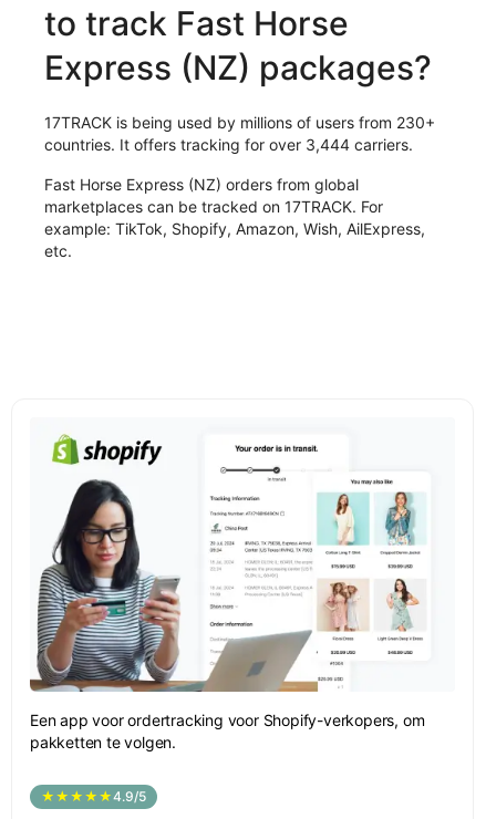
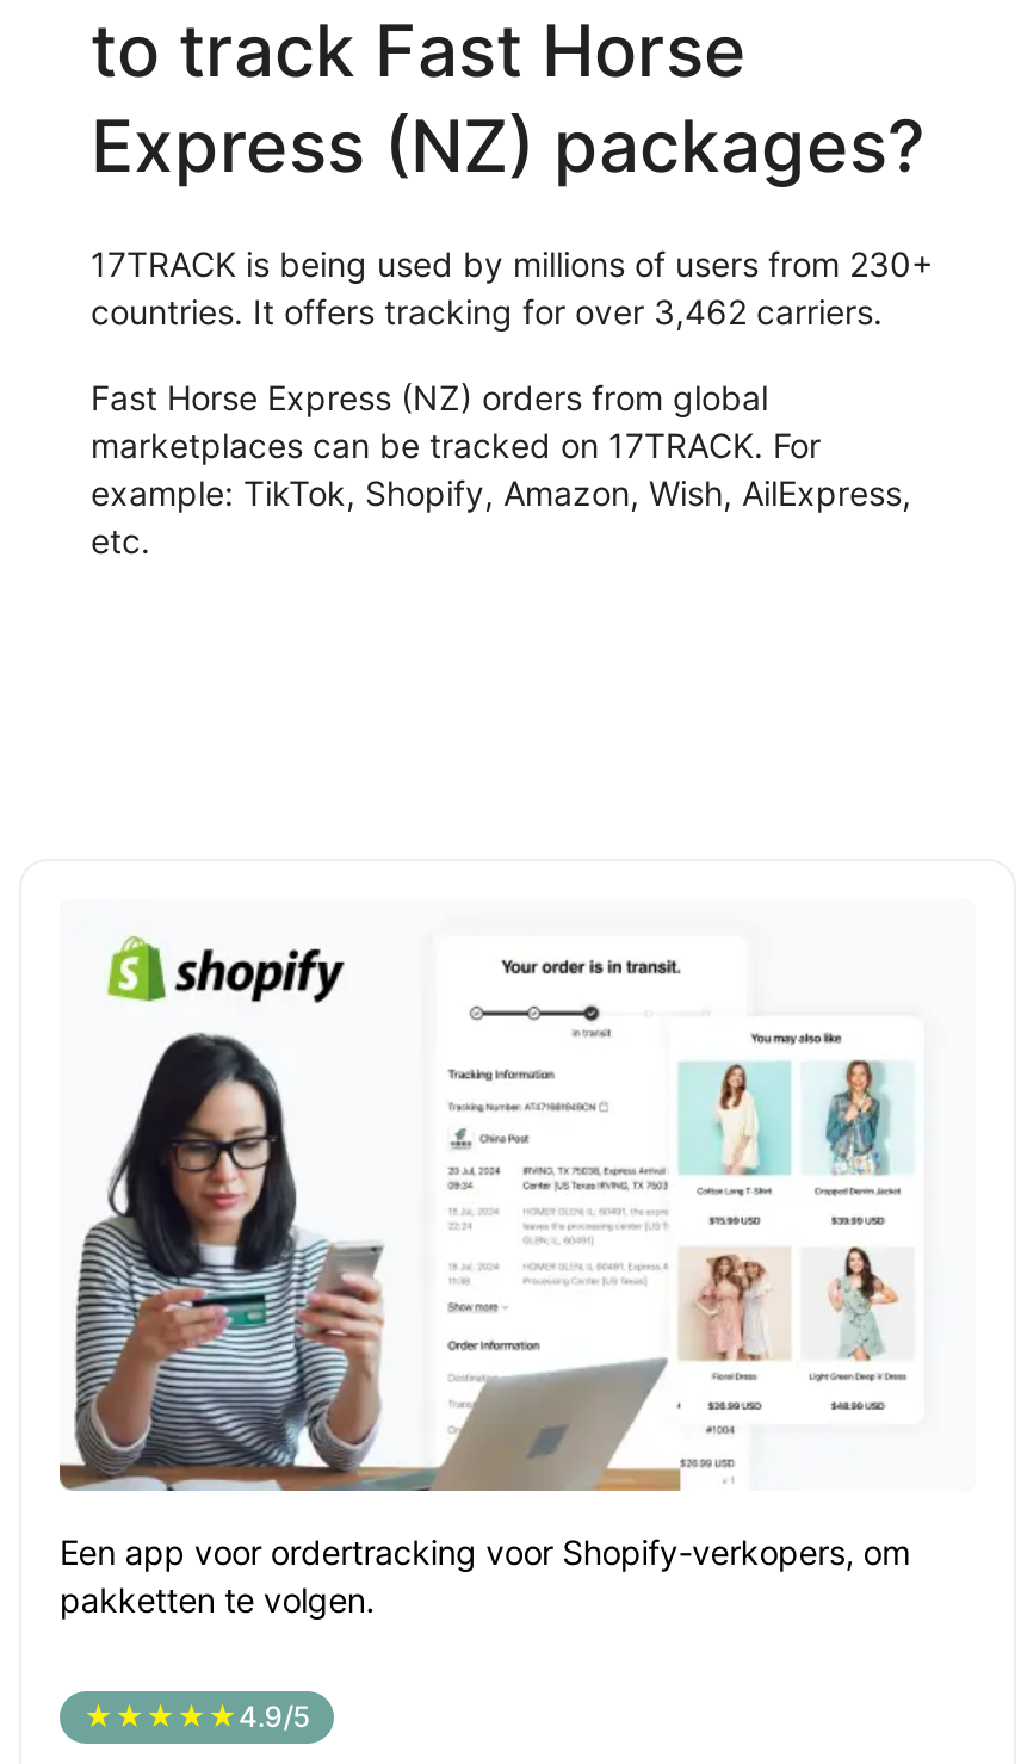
[44,135,413,154] countries. It offers tracking for over 3,444 carriers. -> [91,292,883,333] countries. It offers tracking for over 3,462 carriers.

